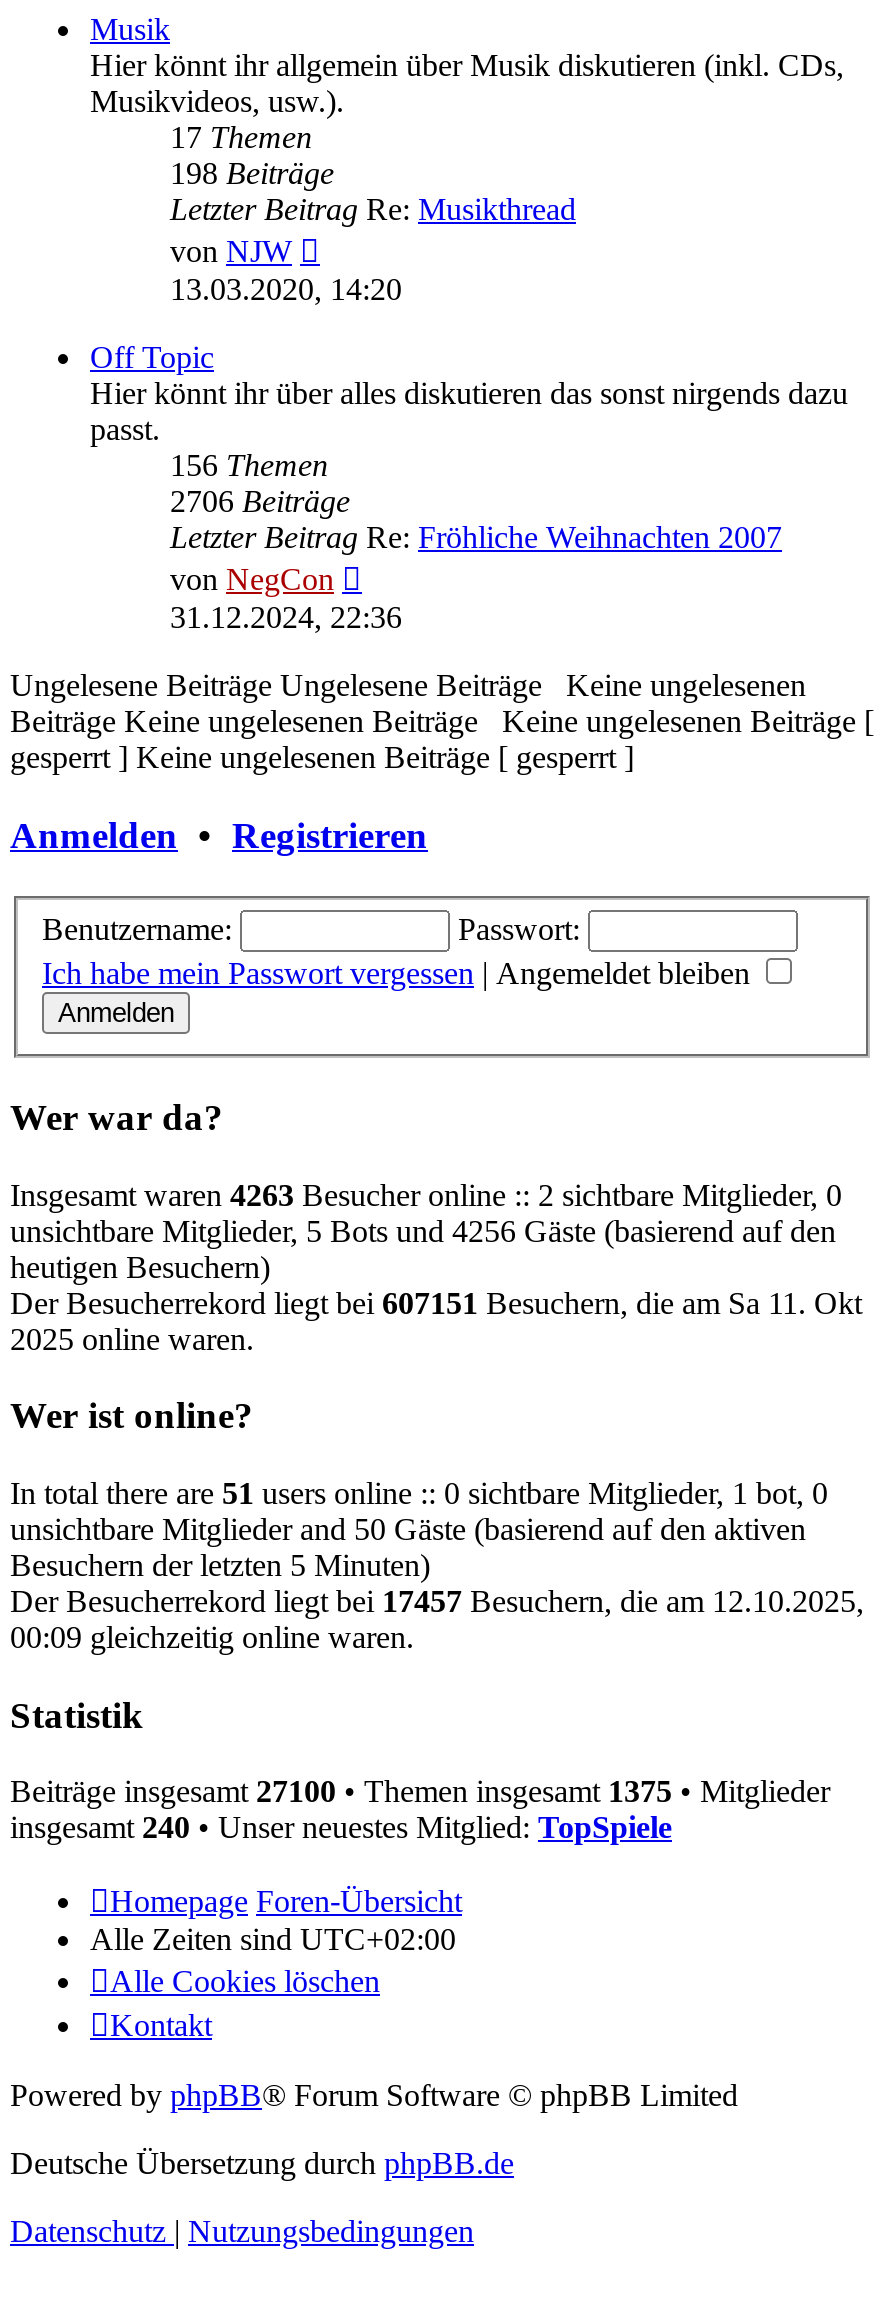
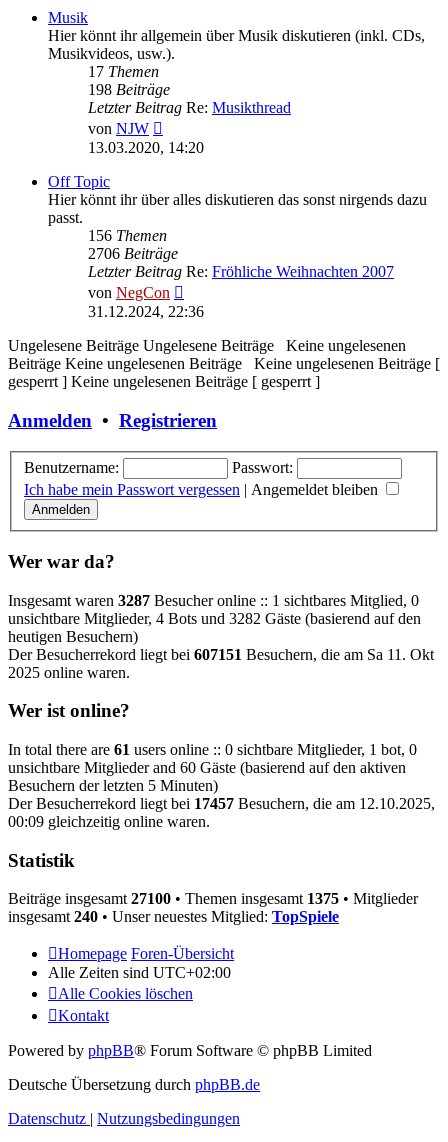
[10,1177,842,1211] Insgesamt waren 4263 Besucher online :: 2 sichtbare Mitglieder, 0 -> [8,591,419,608] Insgesamt waren 3287 Besucher online :: 1 sichtbares Mitglied, 0
[10,1213,836,1247] unsichtbare Mitglieder, 5 Bots und 4256 Gäste (basierend auf den -> [8,609,421,626] unsichtbare Mitglieder, 4 Bots und 3282 Gäste (basierend auf den
[10,1476,828,1510] In total there are 51 users online :: 0 sichtbare Mitglieder, 1 bot, 0 -> [8,741,417,758] In total there are 61 users online :: 0 sichtbare Mitglieder, 1 bot, 0
[10,1512,806,1546] unsichtbare Mitglieder and 50 Gäste (basierend auf den aktiven -> [8,759,406,776] unsichtbare Mitglieder and 60 Gäste (basierend auf den aktiven

